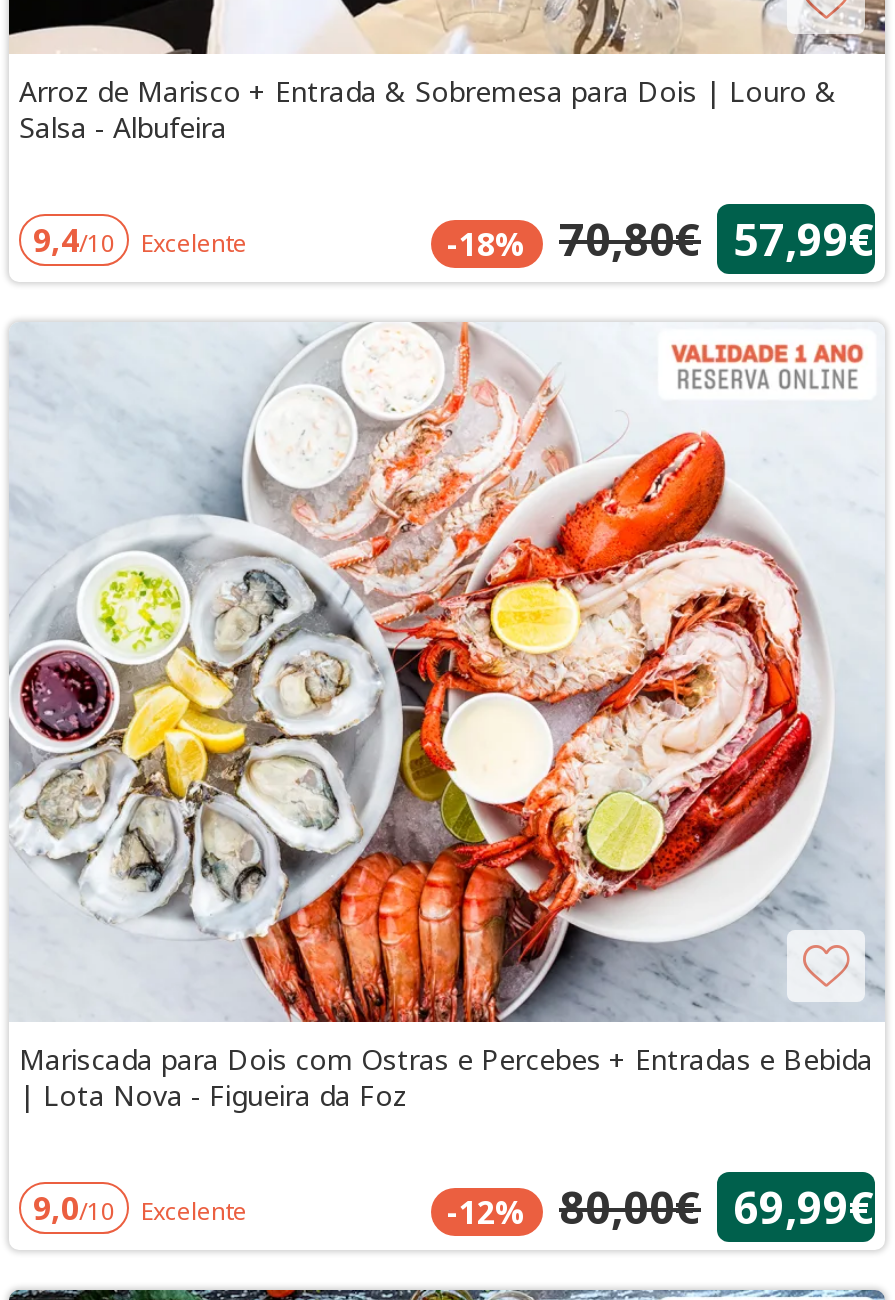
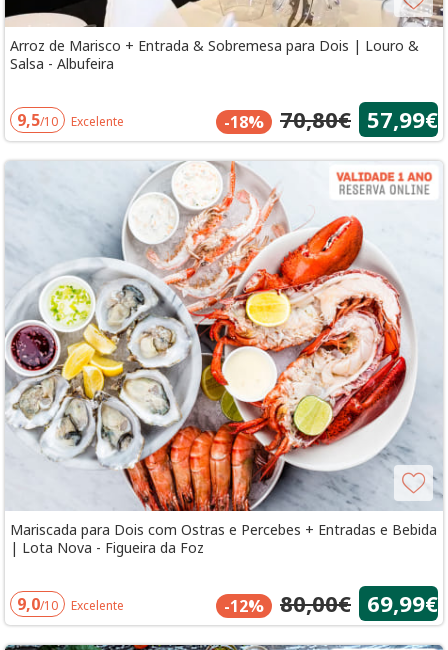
[33,218,247,262] 9,4/10 Excelente -> [17,109,124,131] 9,5/10 Excelente

